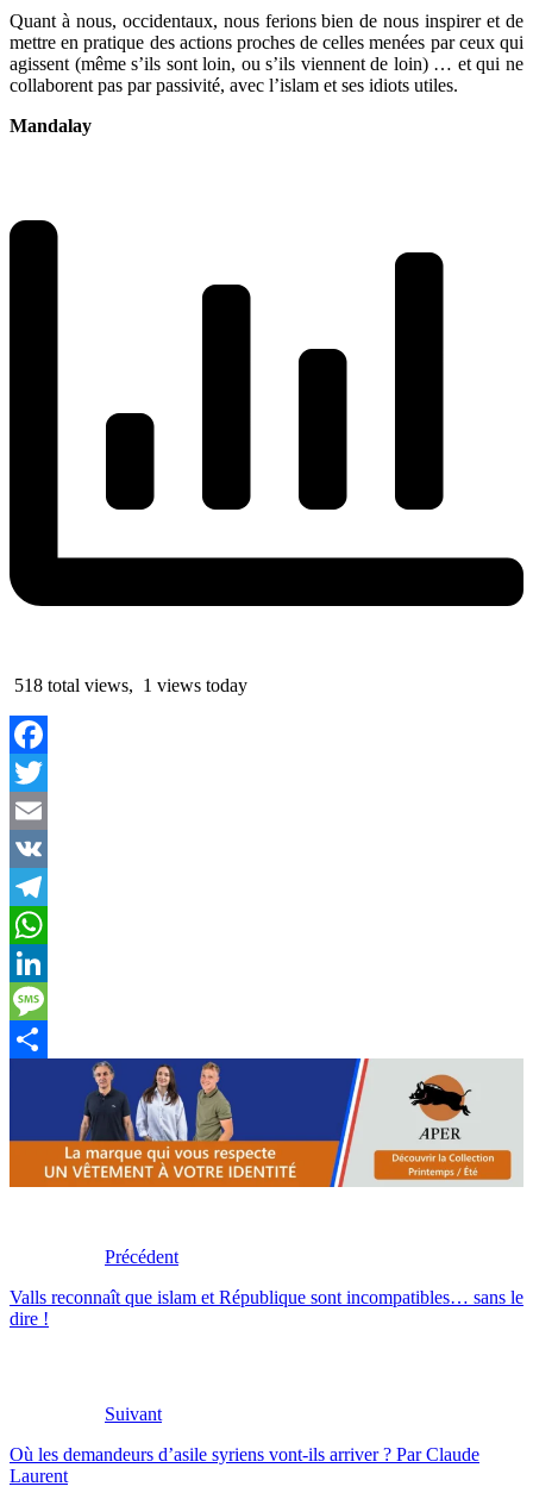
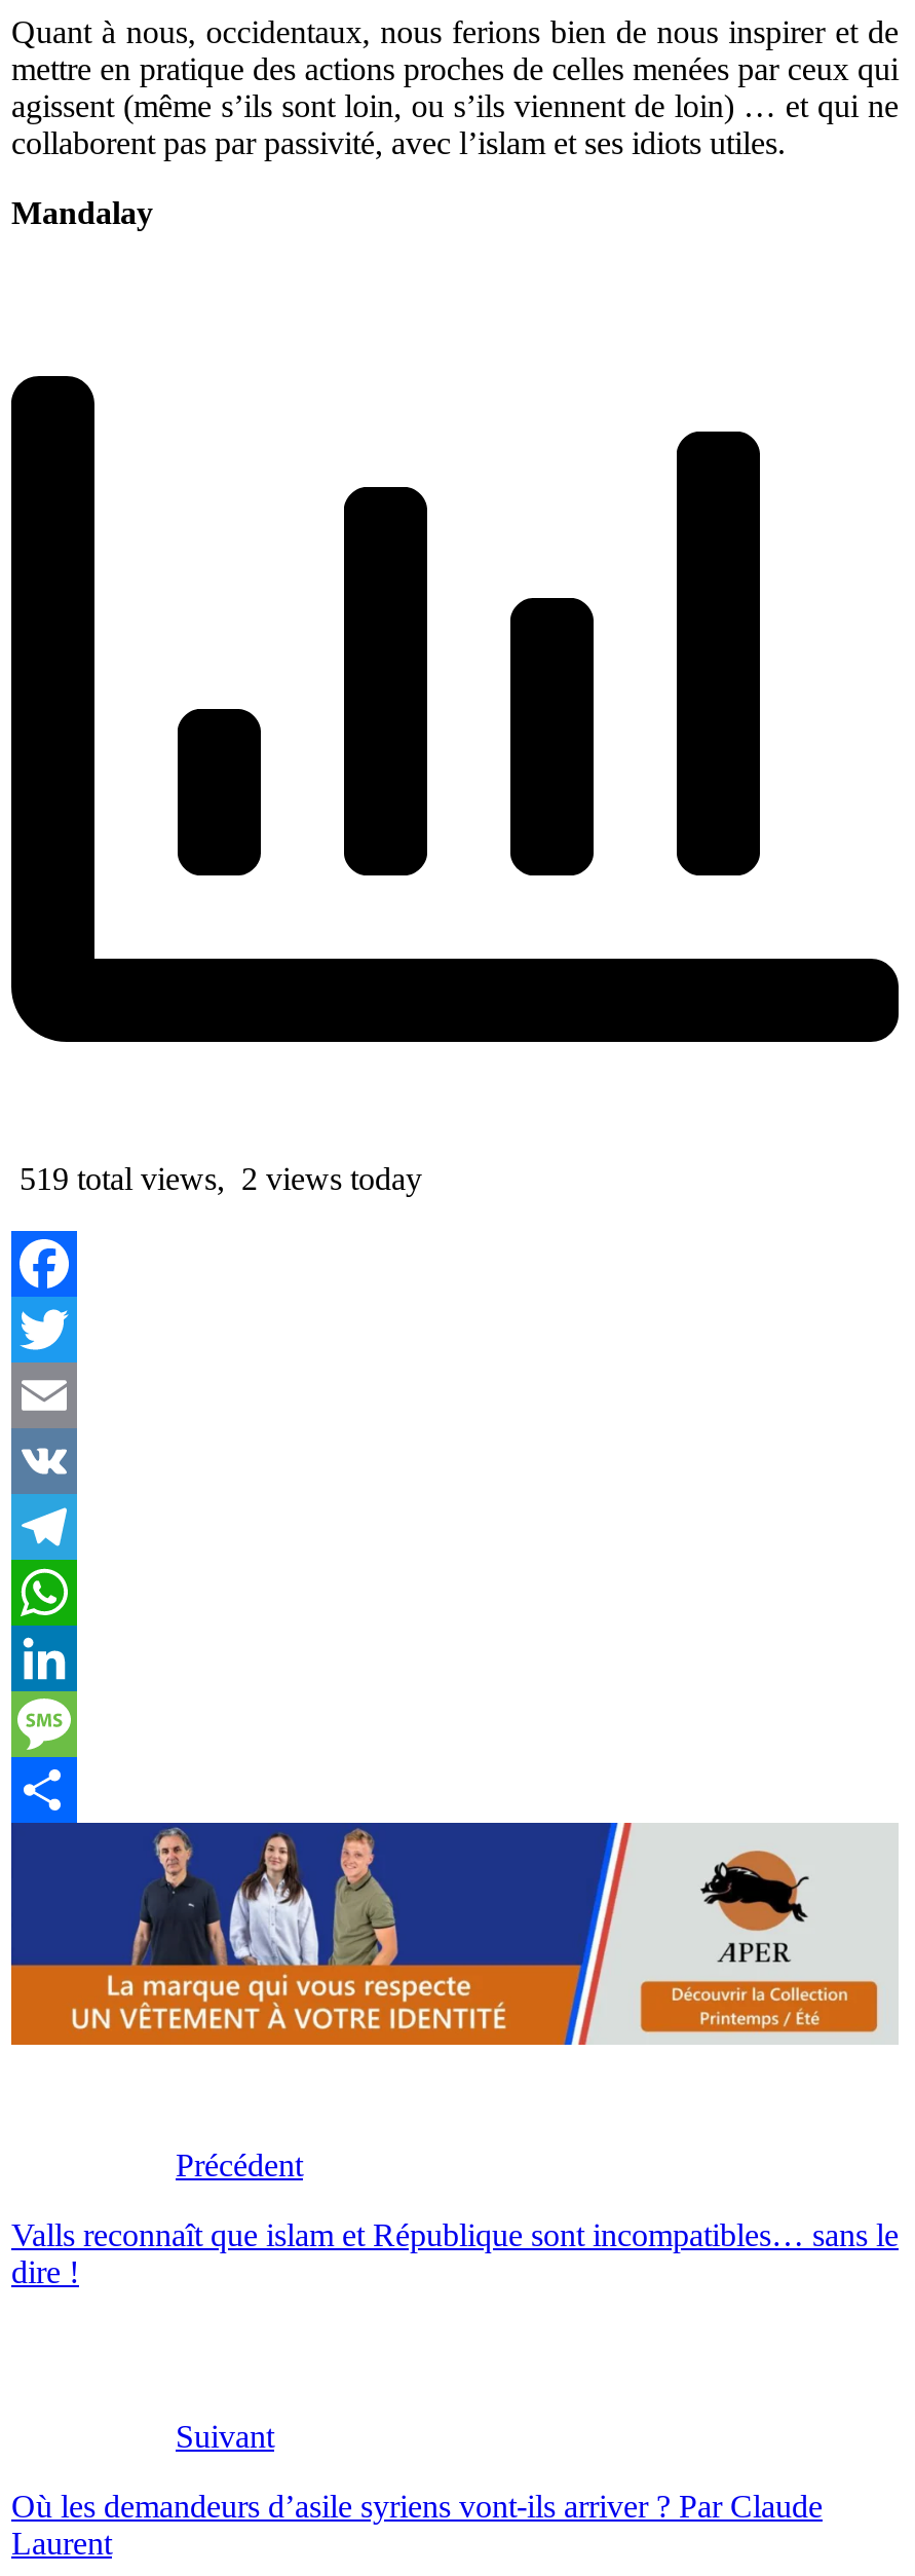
[10,675,247,695] 518 total views, 1 views today -> [11,1161,422,1196] 519 total views, 2 views today

